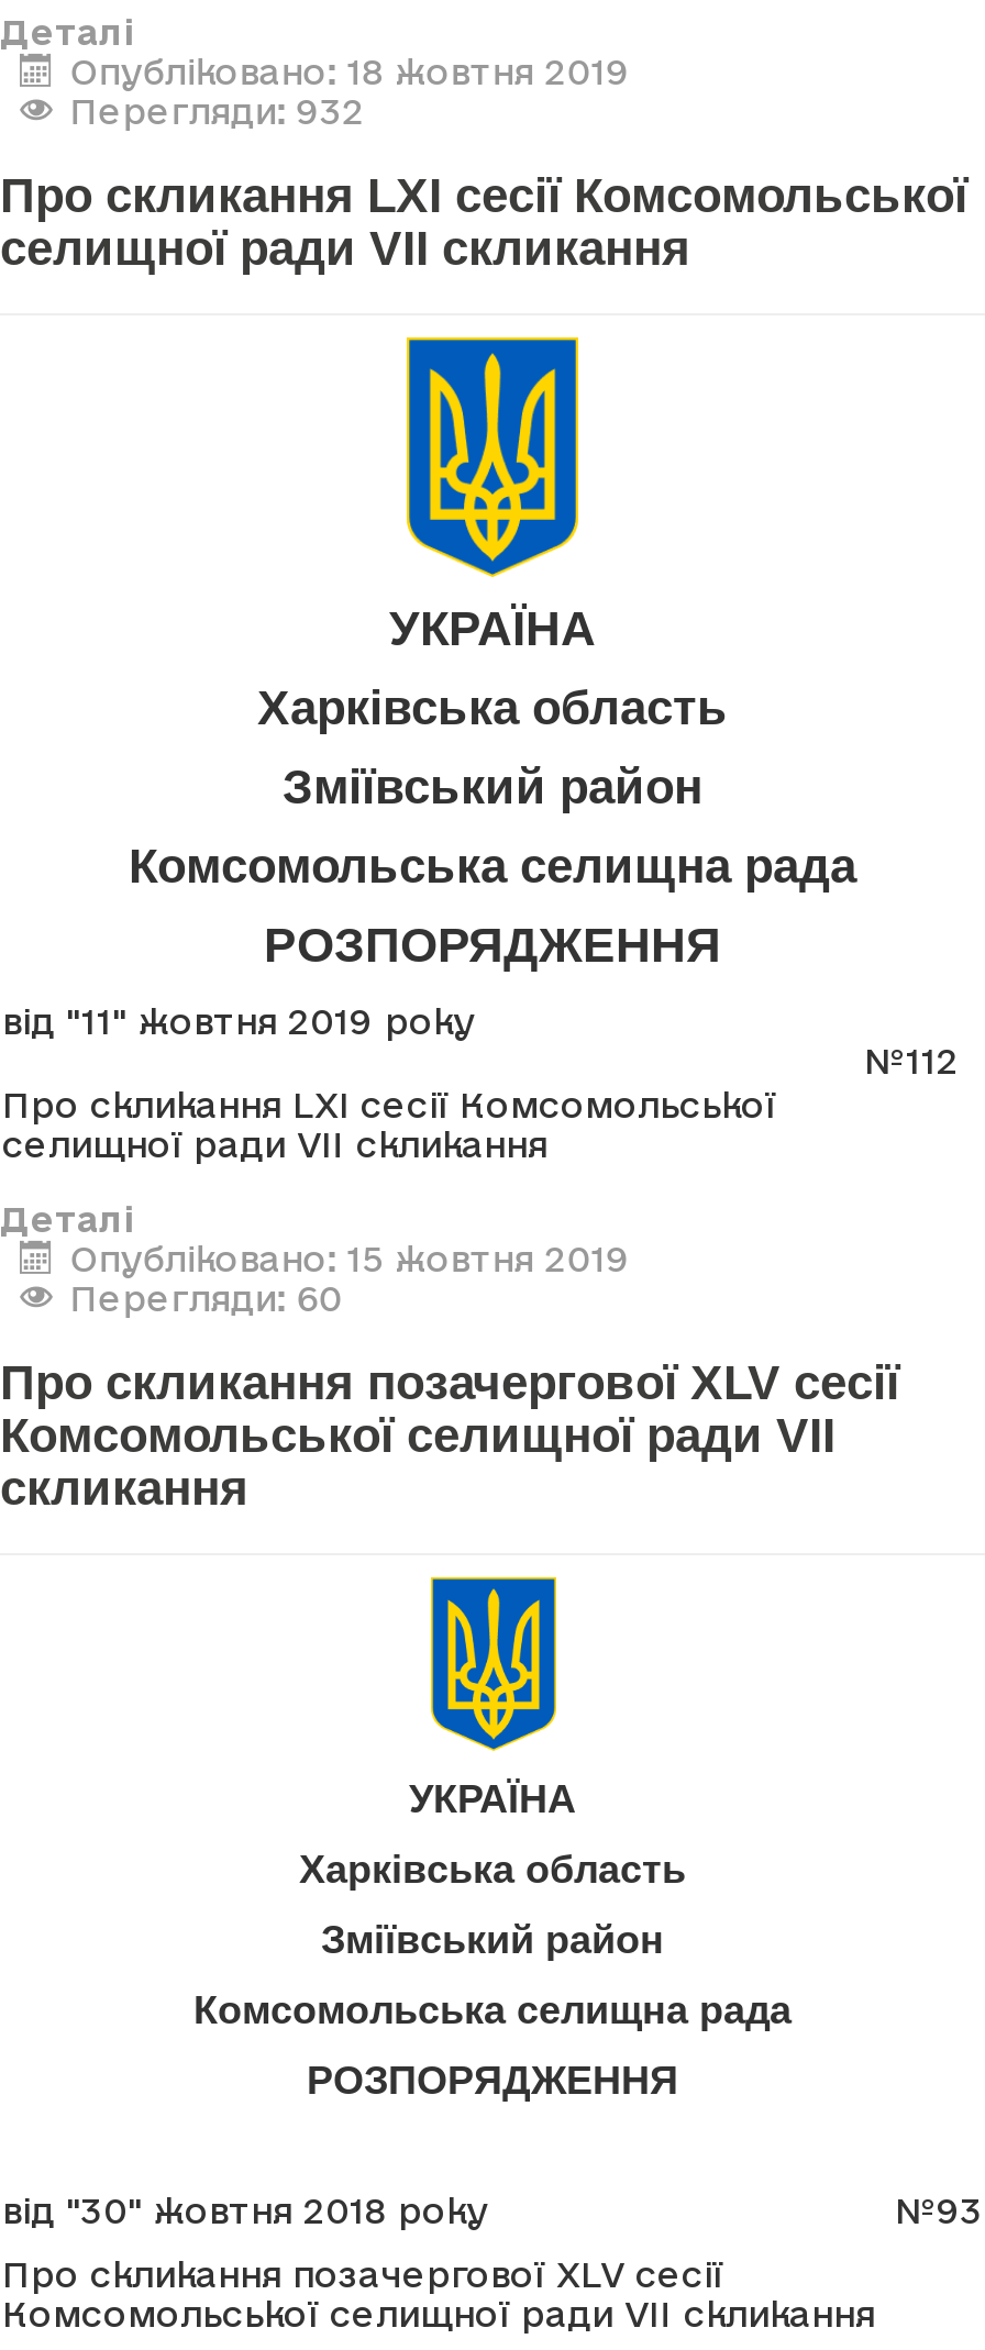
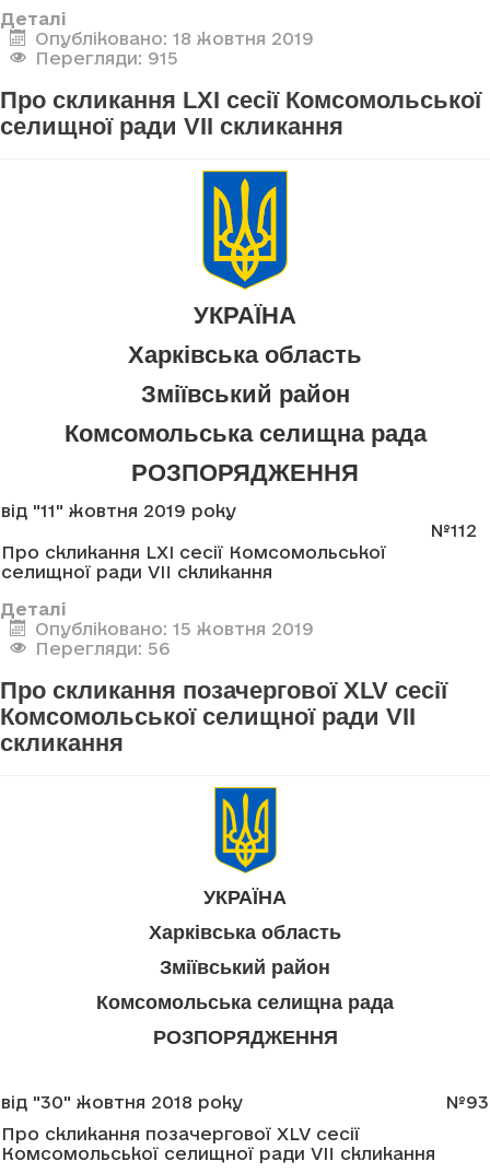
[70,92,365,131] Перегляди: 932 -> [35,48,178,68] Перегляди: 915
[70,1278,343,1318] Перегляди: 60 -> [35,638,169,658] Перегляди: 56

